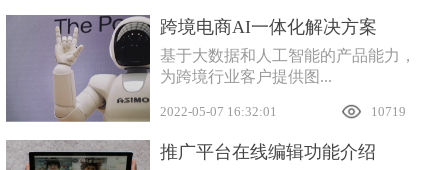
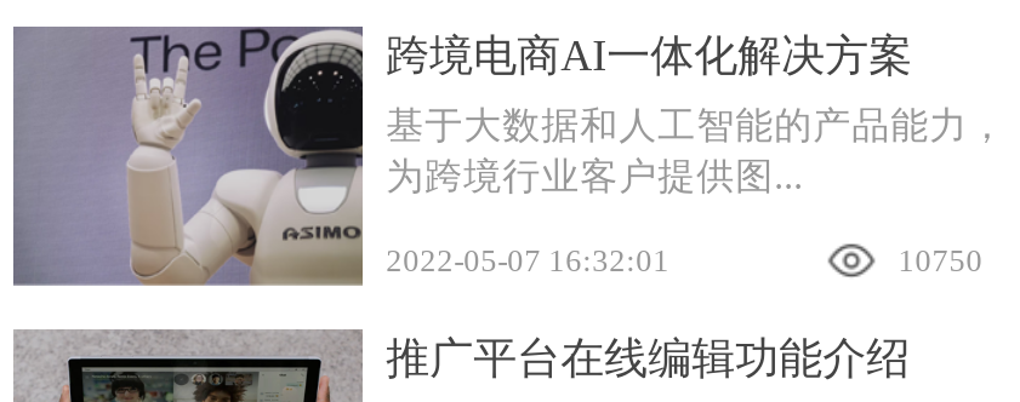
[371,103,406,118] 10719 -> [898,241,983,277] 10750

